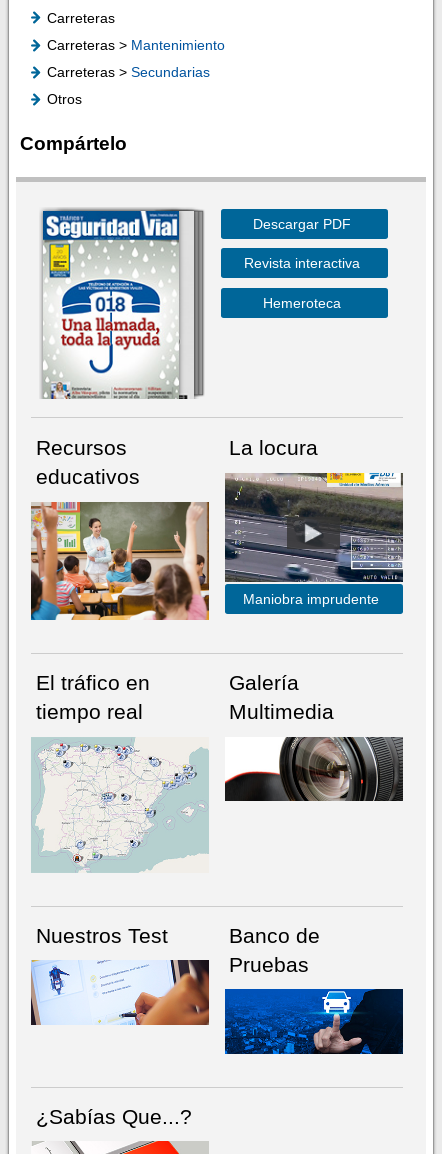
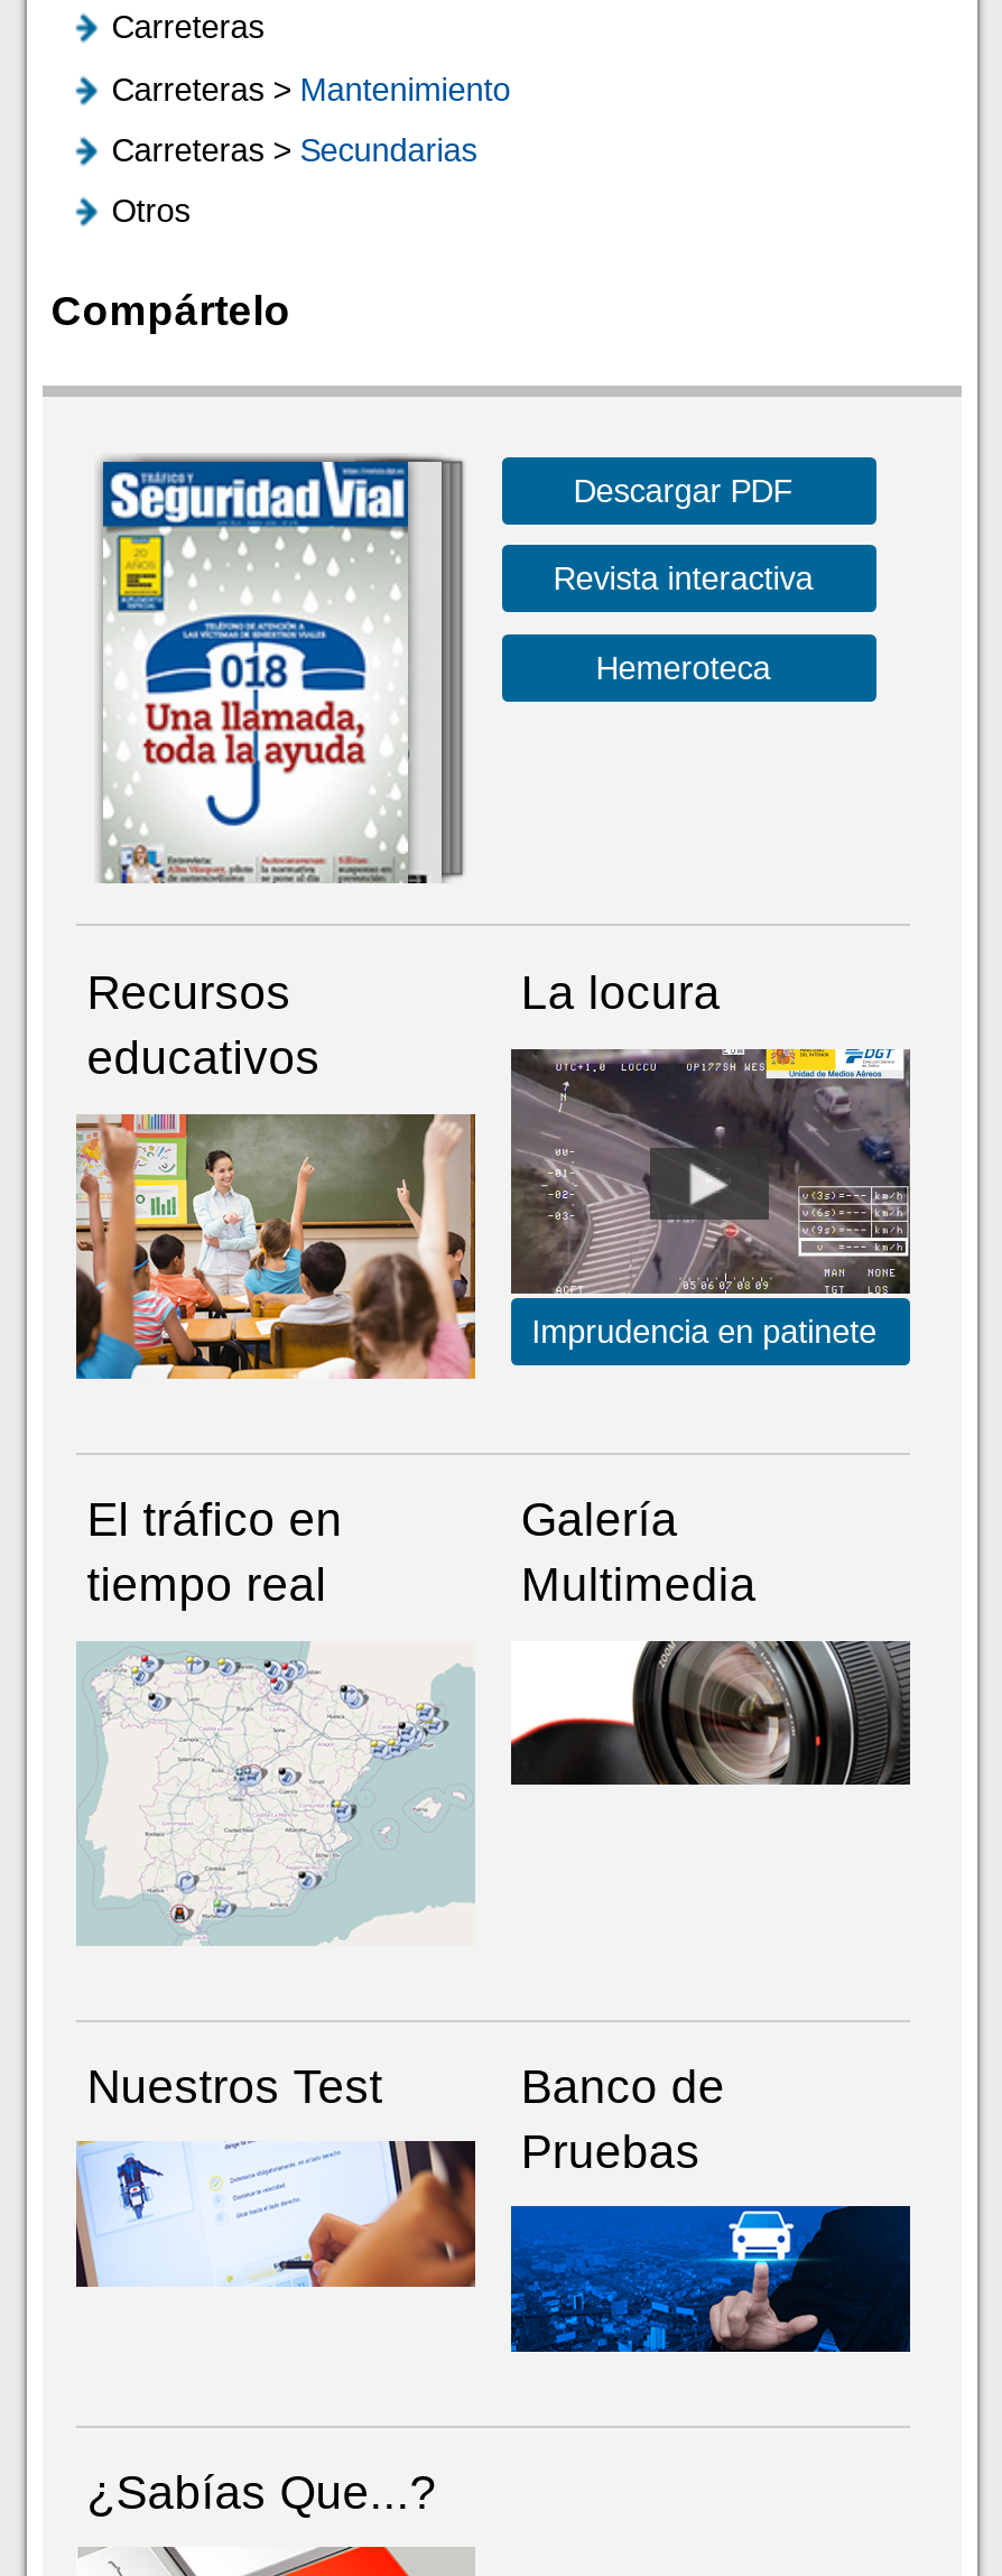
[225,472,403,607] [image] | Maniobra imprudente -> [511,1047,910,1350] [image] | Imprudencia en patinete

